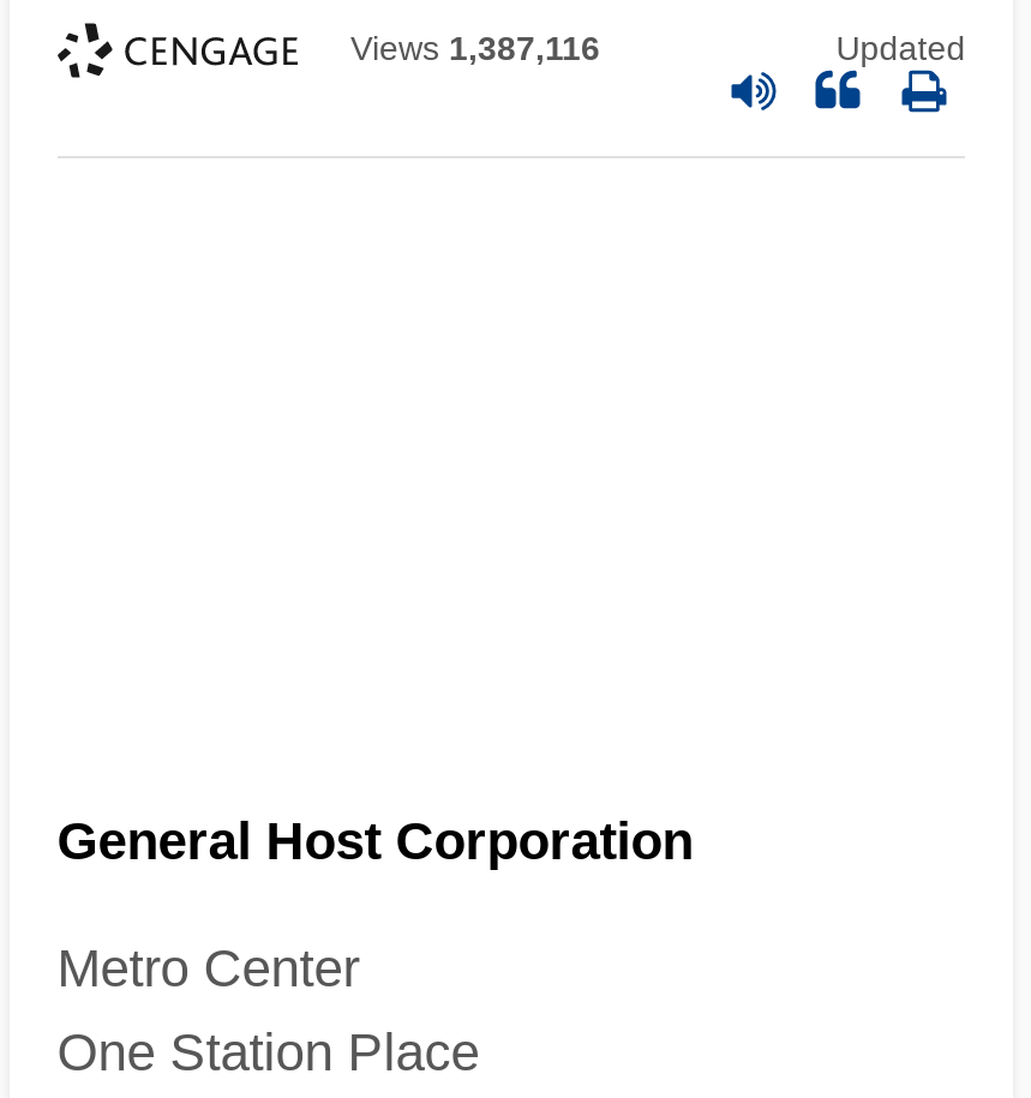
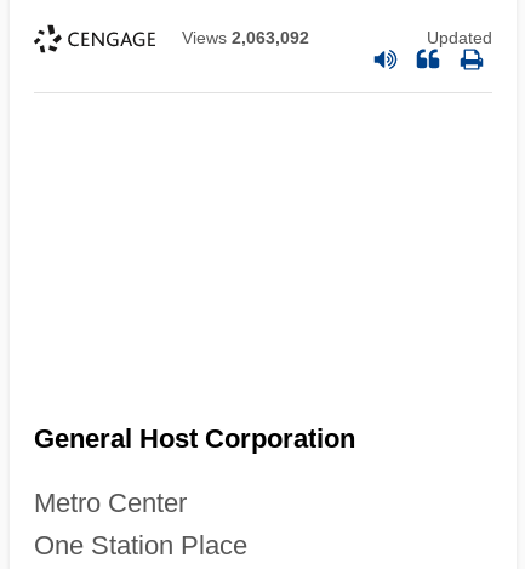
[350,30,600,68] Views 1,387,116 -> [182,29,309,48] Views 2,063,092

